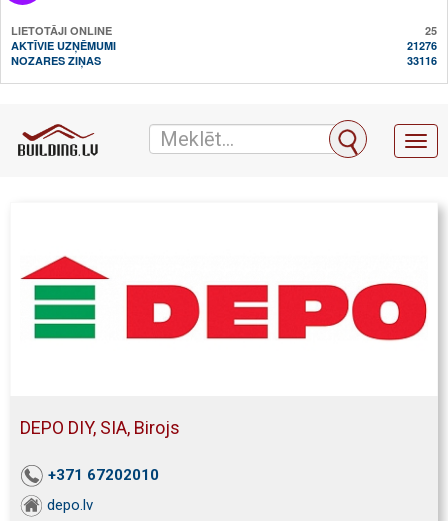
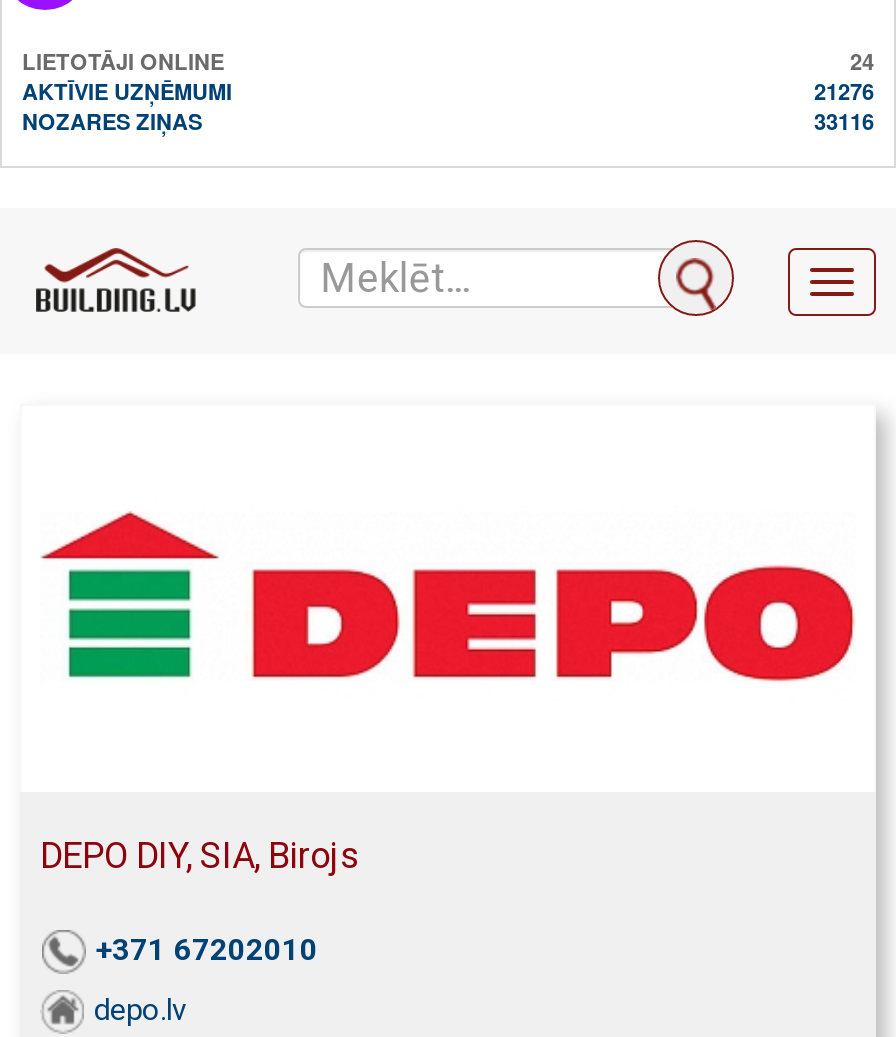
[425,23,437,38] 25 -> [850,46,874,76] 24

